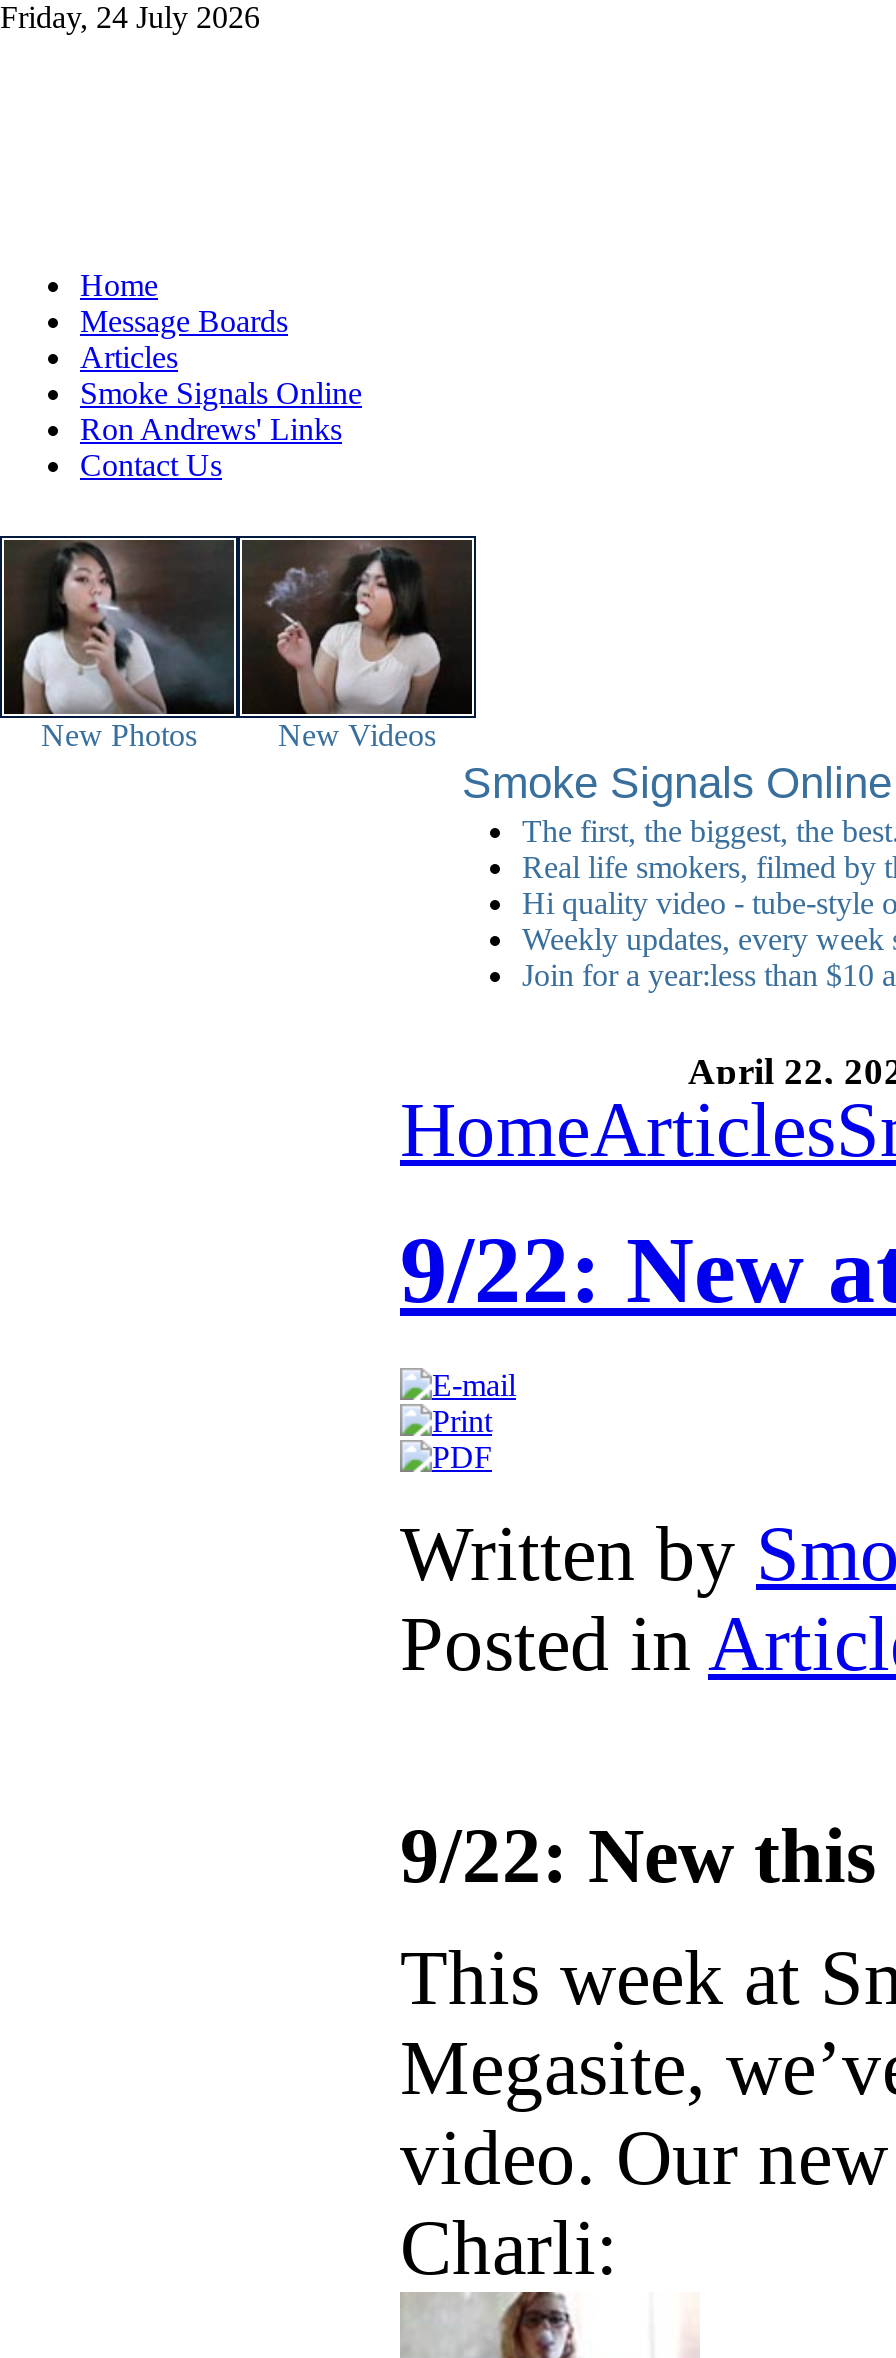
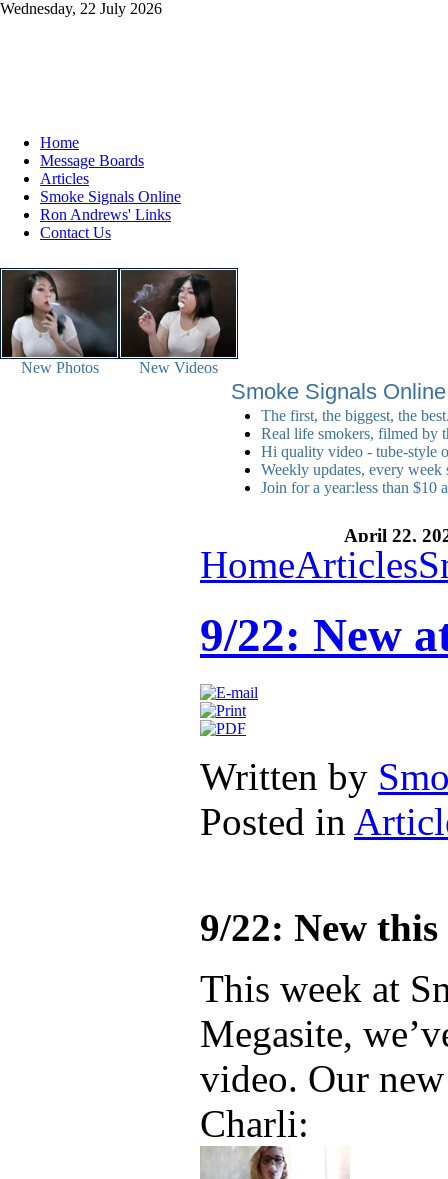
[0,0,260,34] Friday, 24 July 2026 -> [0,0,162,17] Wednesday, 22 July 2026

